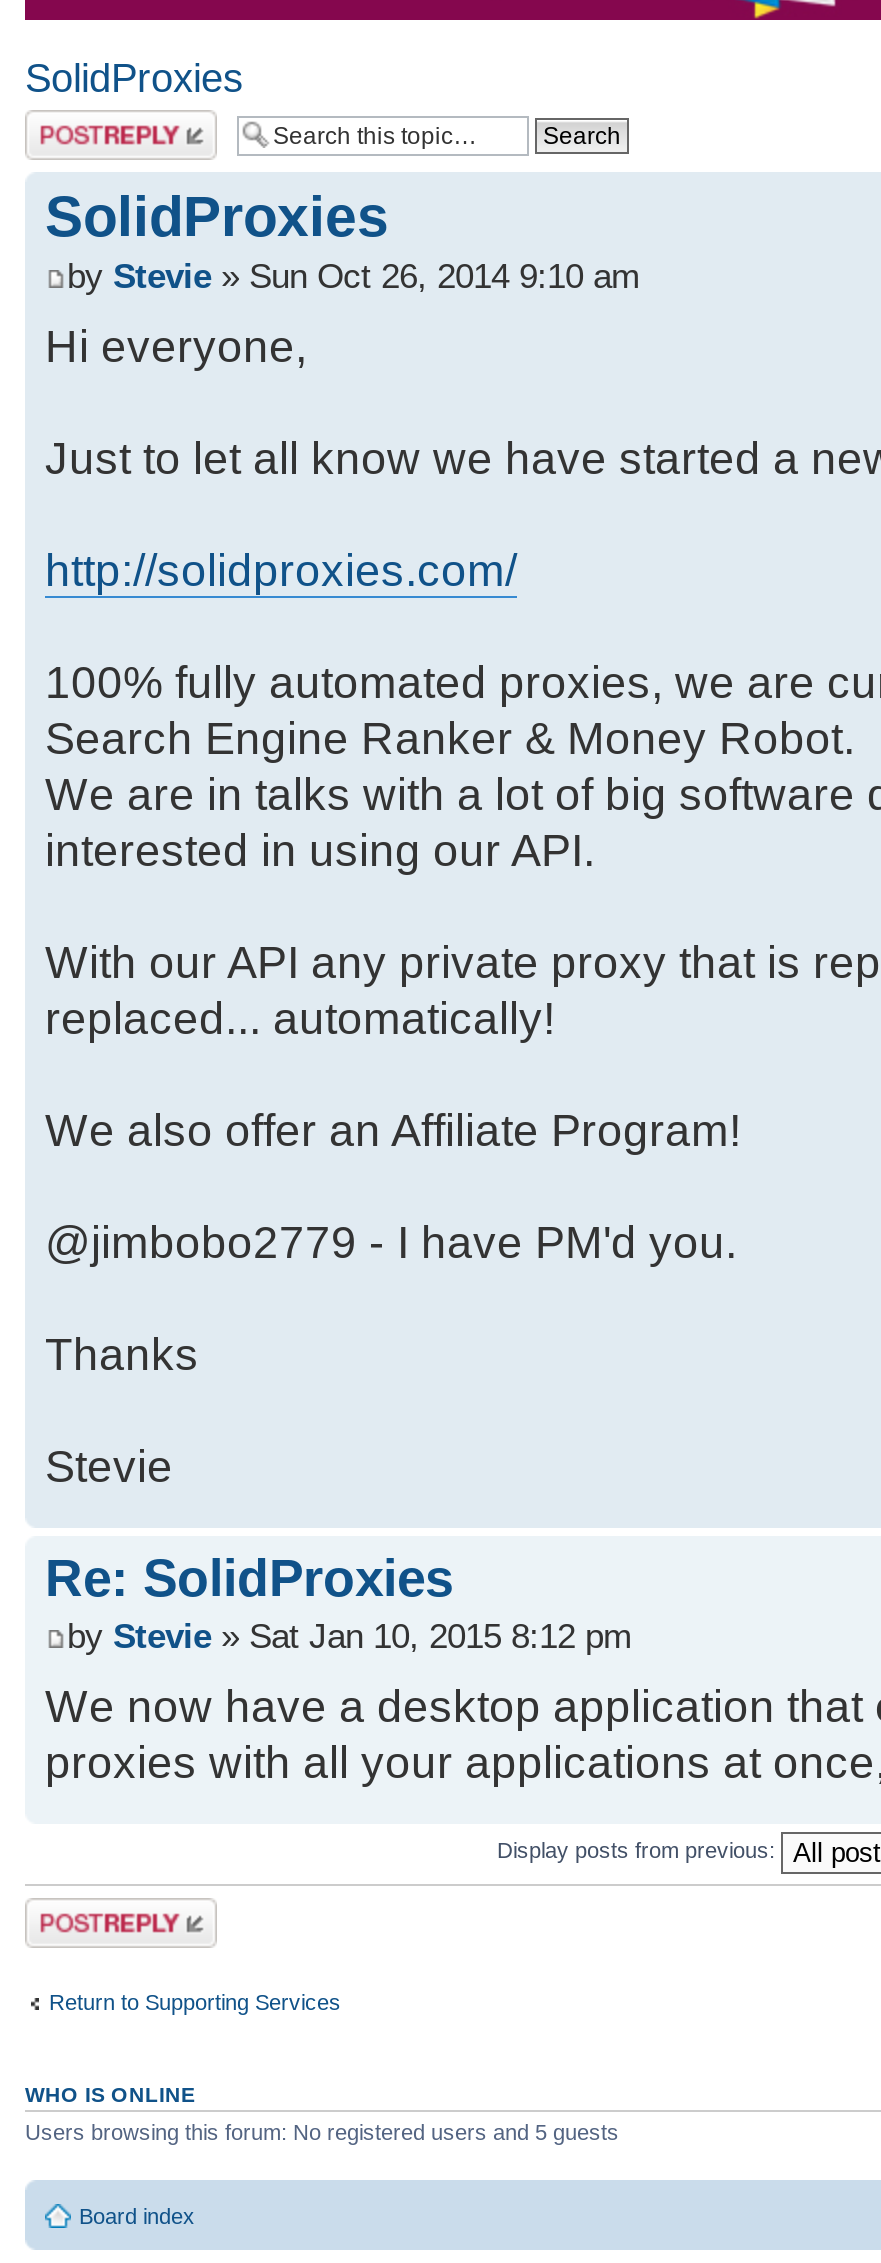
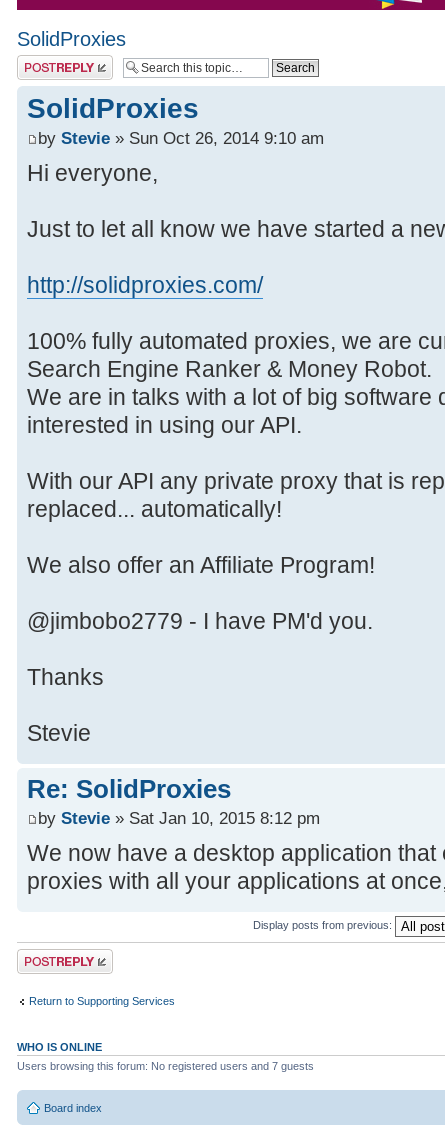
[25,2120,619,2144] Users browsing this forum: No registered users and 5 guests -> [17,1060,314,1072] Users browsing this forum: No registered users and 7 guests

